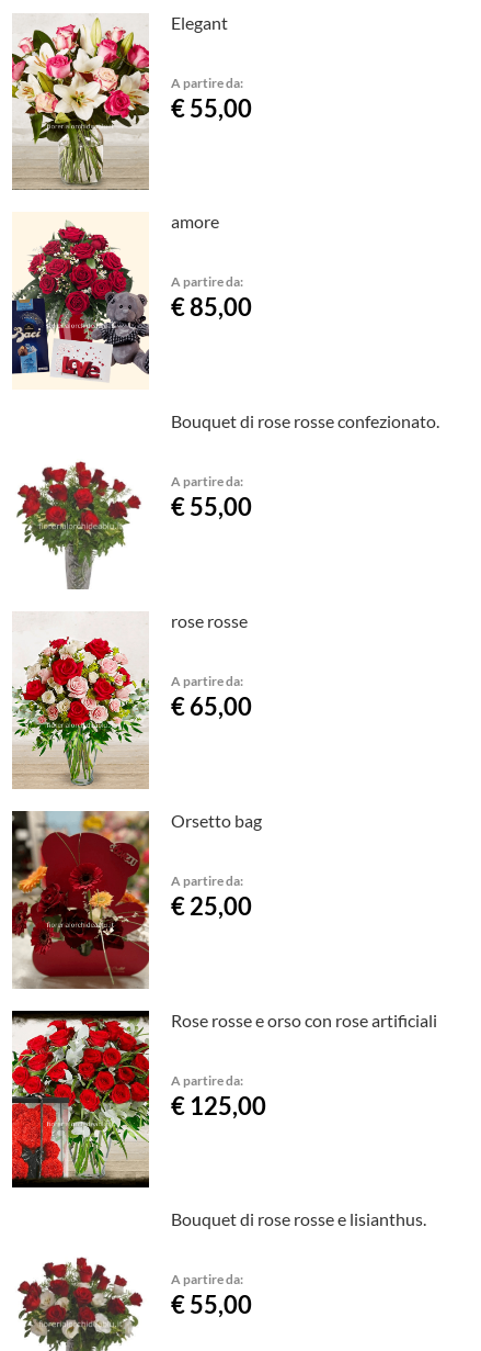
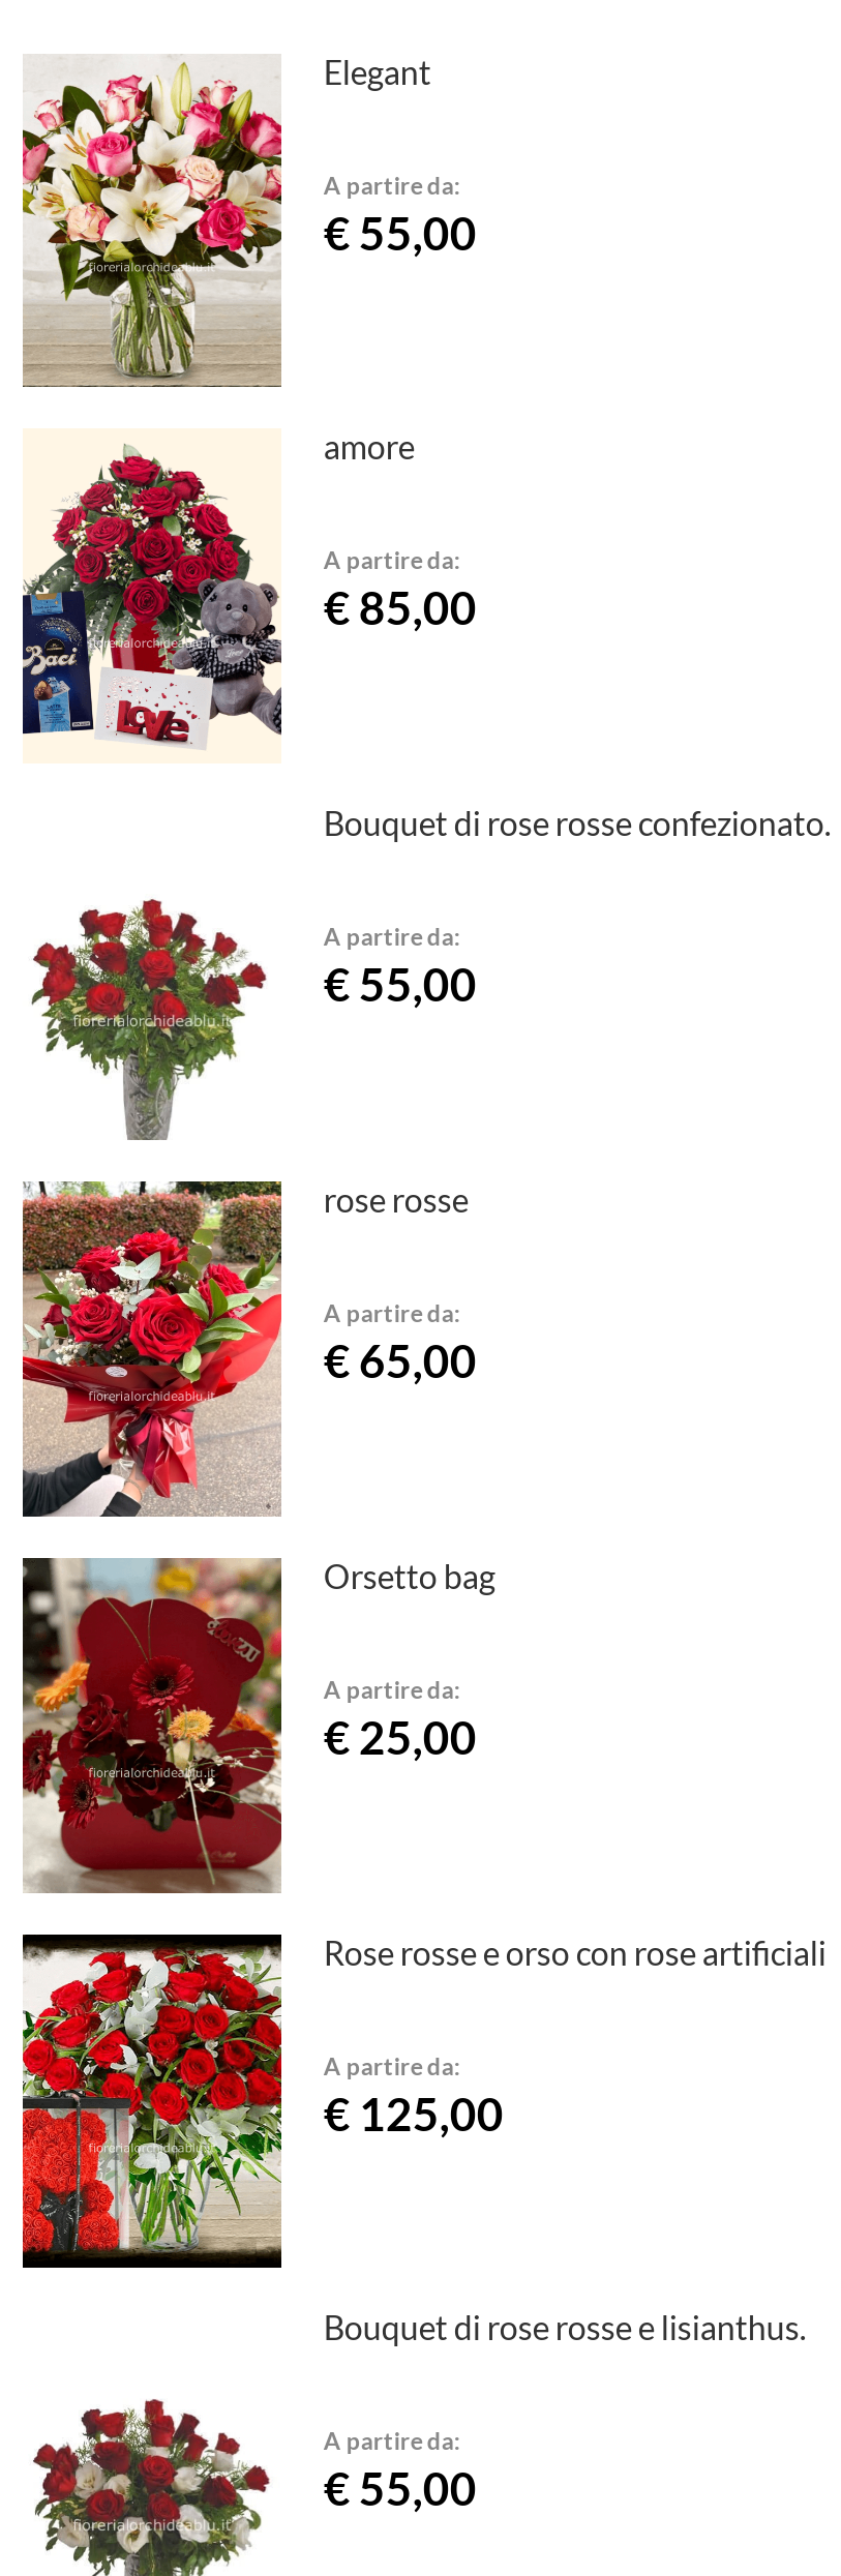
[12,611,150,789] [image] -> [21,1179,283,1519] [image]

